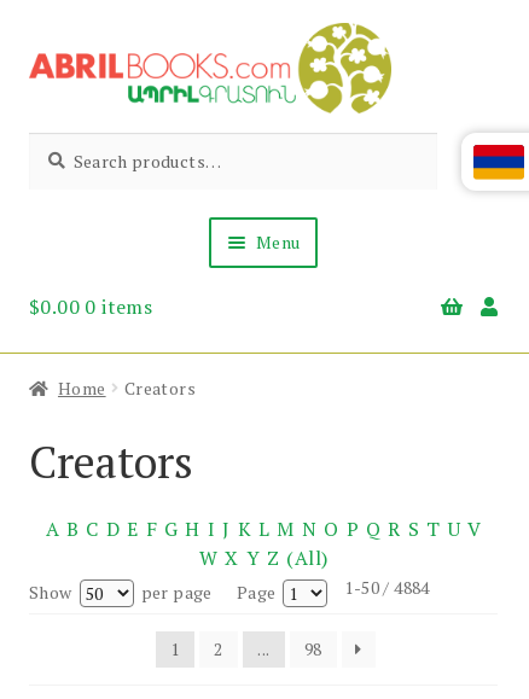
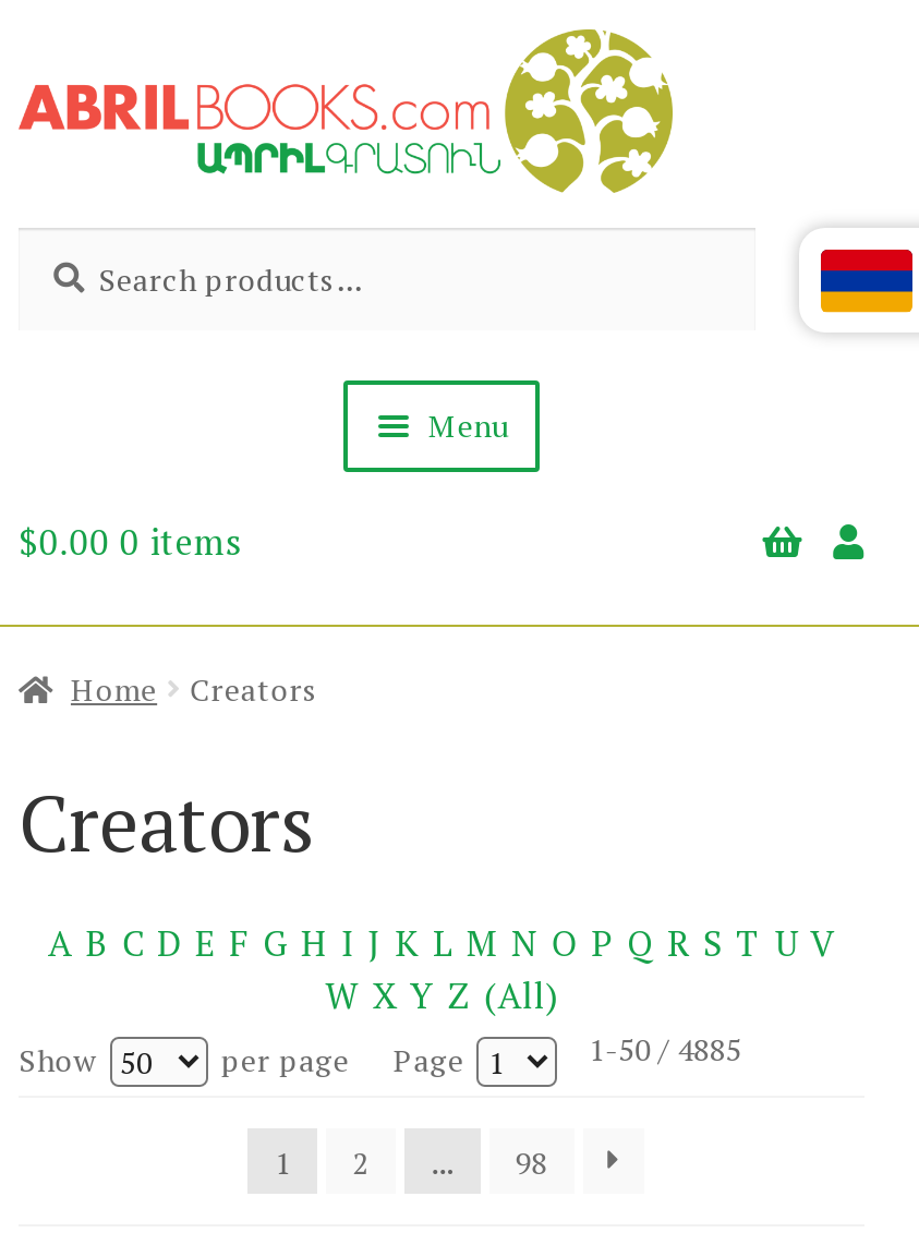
[345,575,430,598] 1-50 / 4884 -> [588,1028,742,1069] 1-50 / 4885

